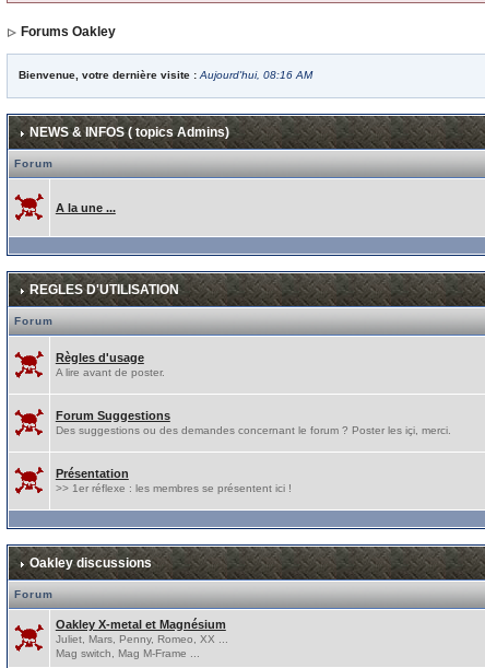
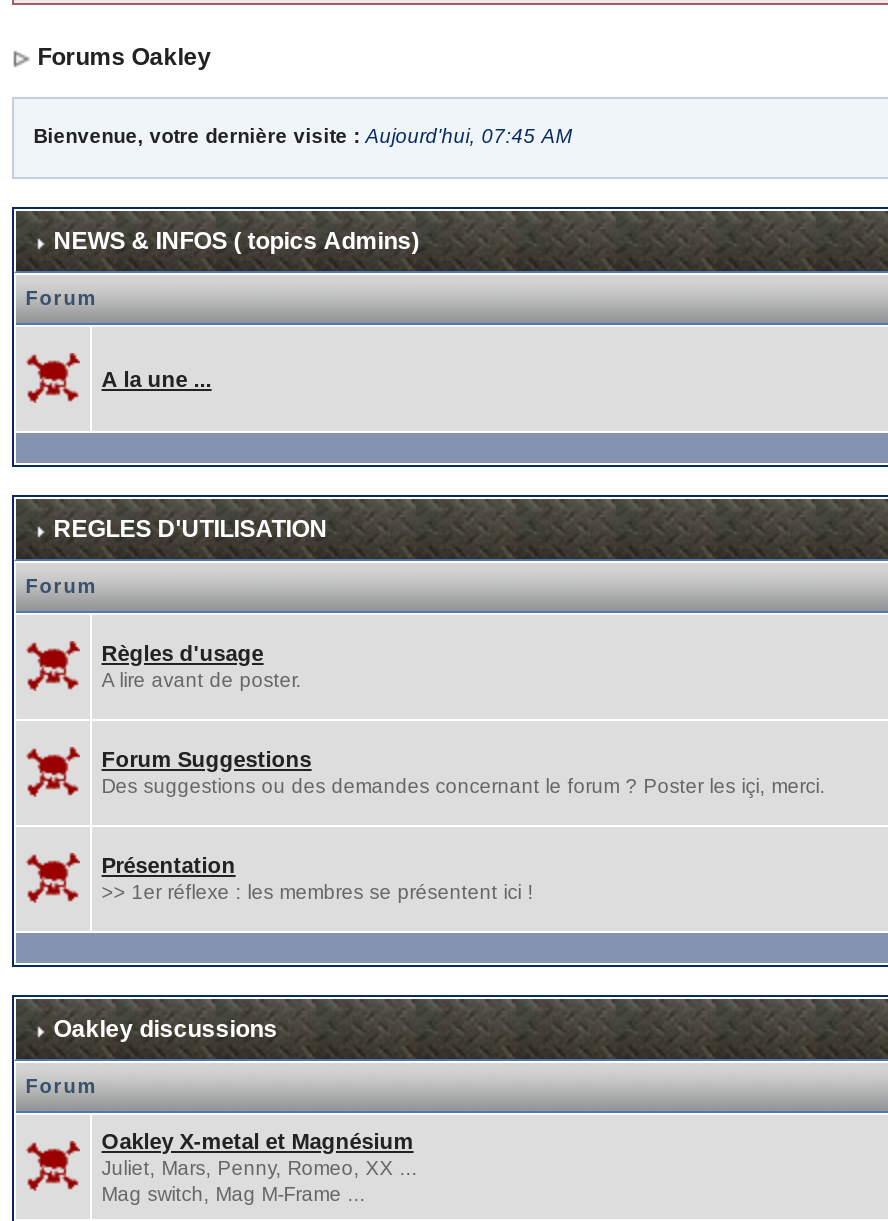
[18,69,312,81] Bienvenue, votre dernière visite : Aujourd'hui, 08:16 AM -> [34,125,572,147] Bienvenue, votre dernière visite : Aujourd'hui, 07:45 AM

